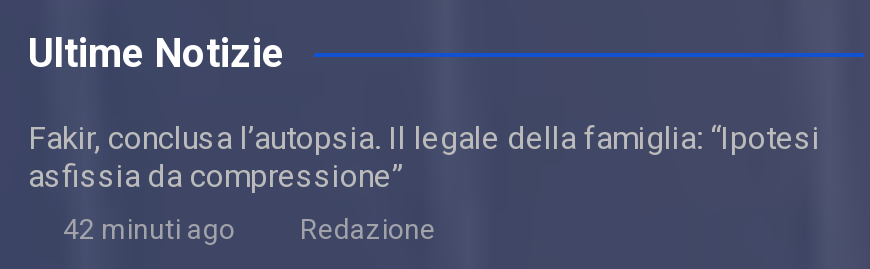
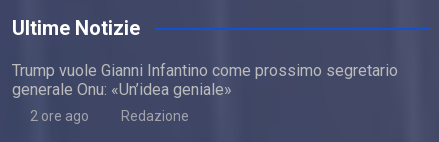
[28,119,820,195] Fakir, conclusa l’autopsia. Il legale della famiglia: “Ipotesi | asfissia da compressione” -> [12,61,398,99] Trump vuole Gianni Infantino come prossimo segretario | generale Onu: «Un’idea geniale»
[63,213,235,245] 42 minuti ago -> [29,108,88,124] 2 ore ago

